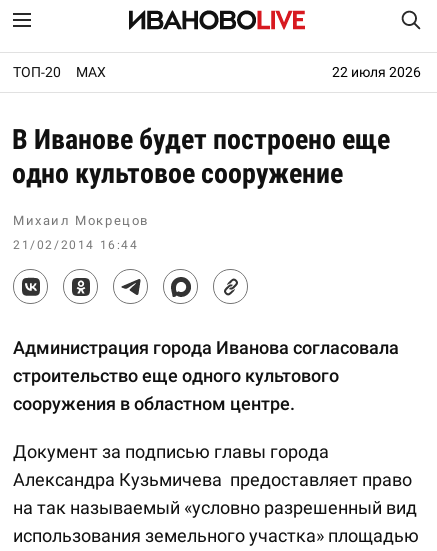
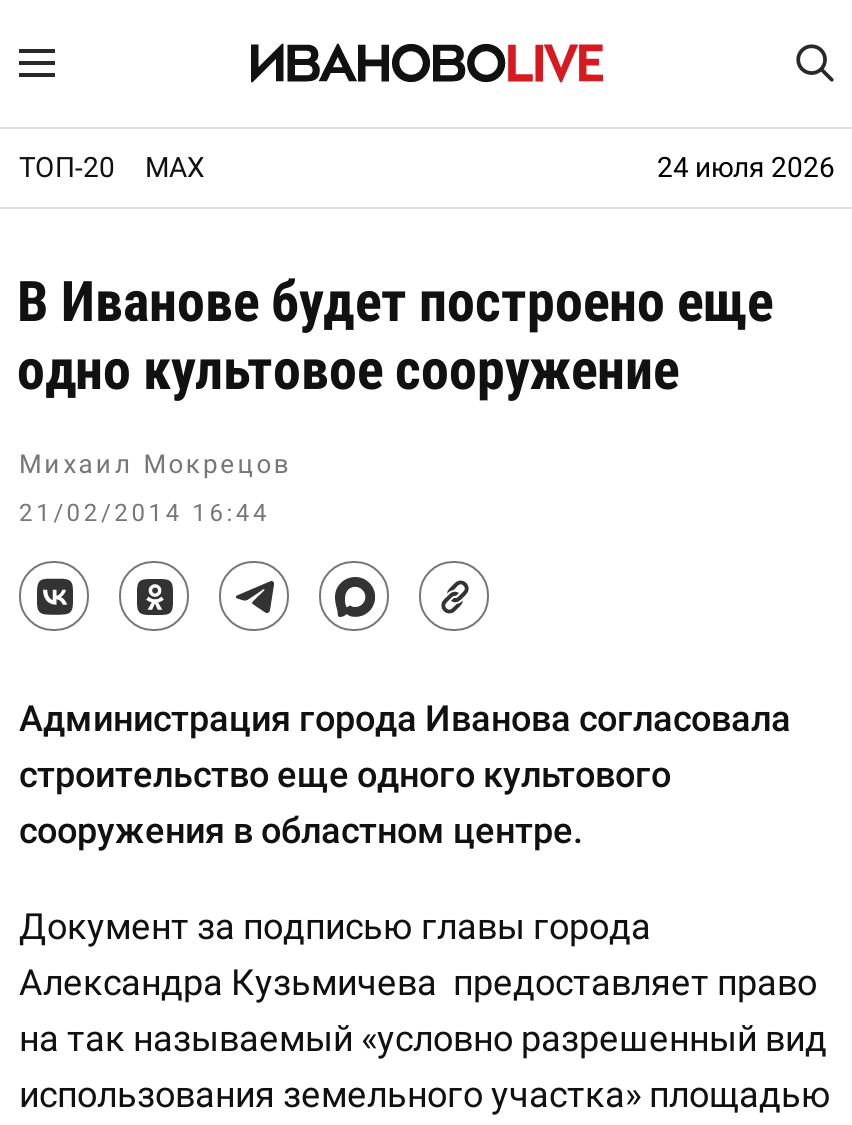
[332,64,421,80] 22 июля 2026 -> [657,151,835,183] 24 июля 2026

